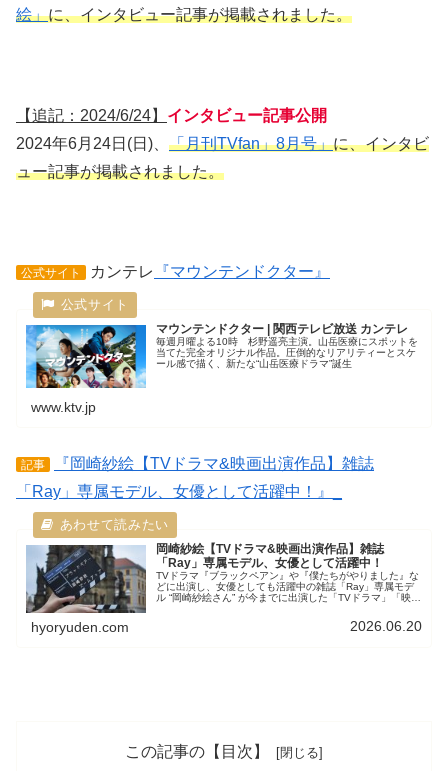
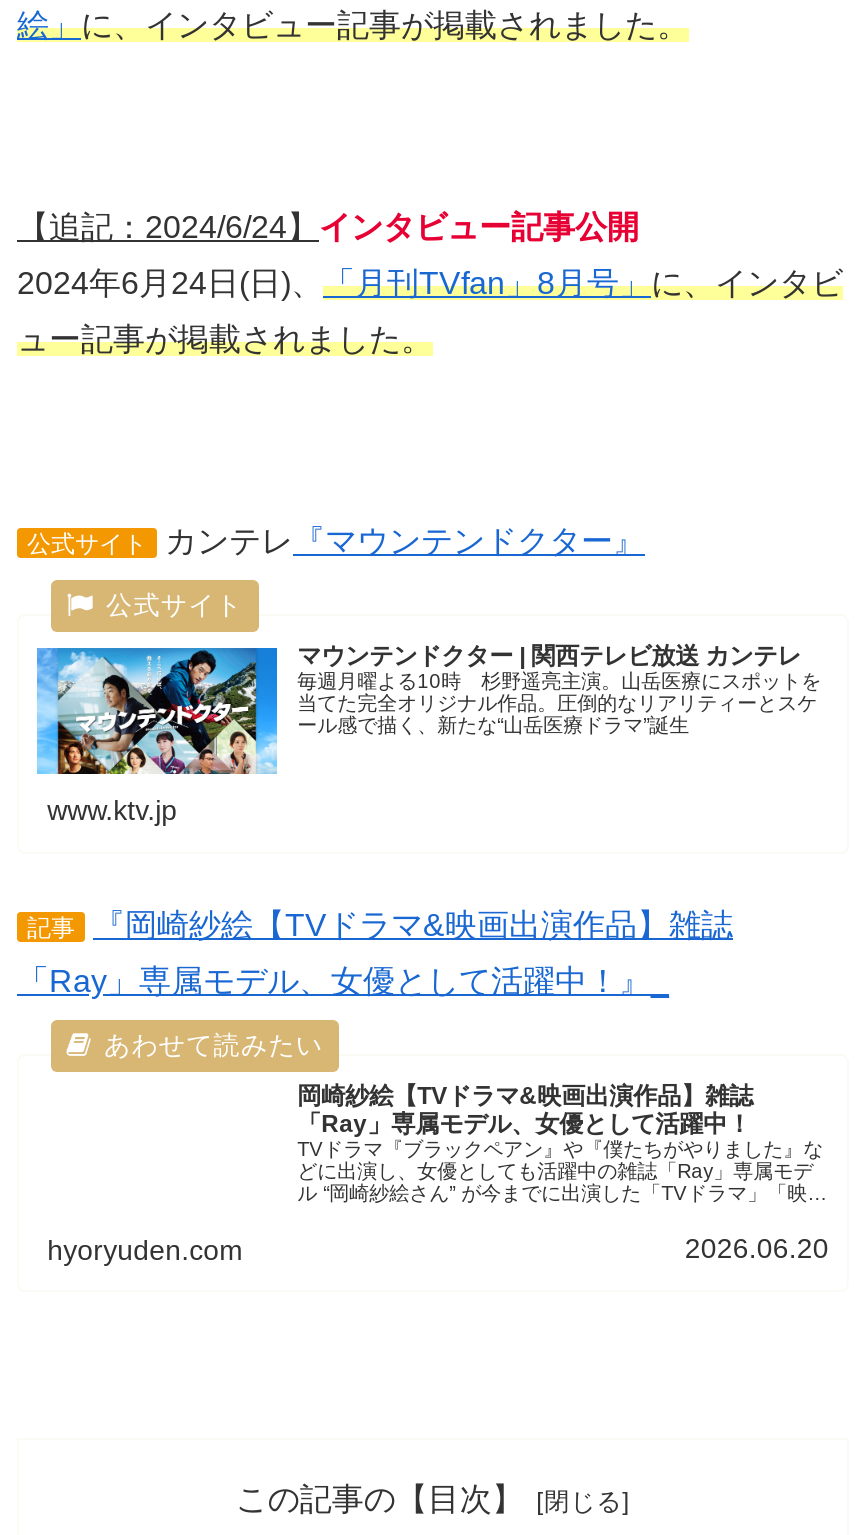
[25,544,147,614] [image] -> none

